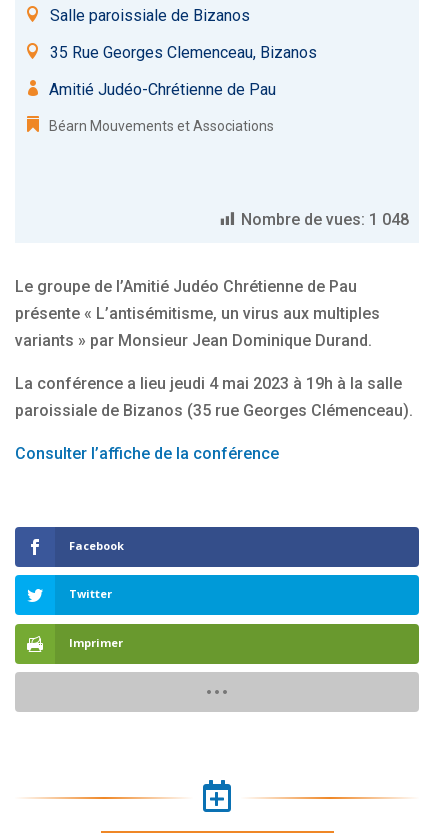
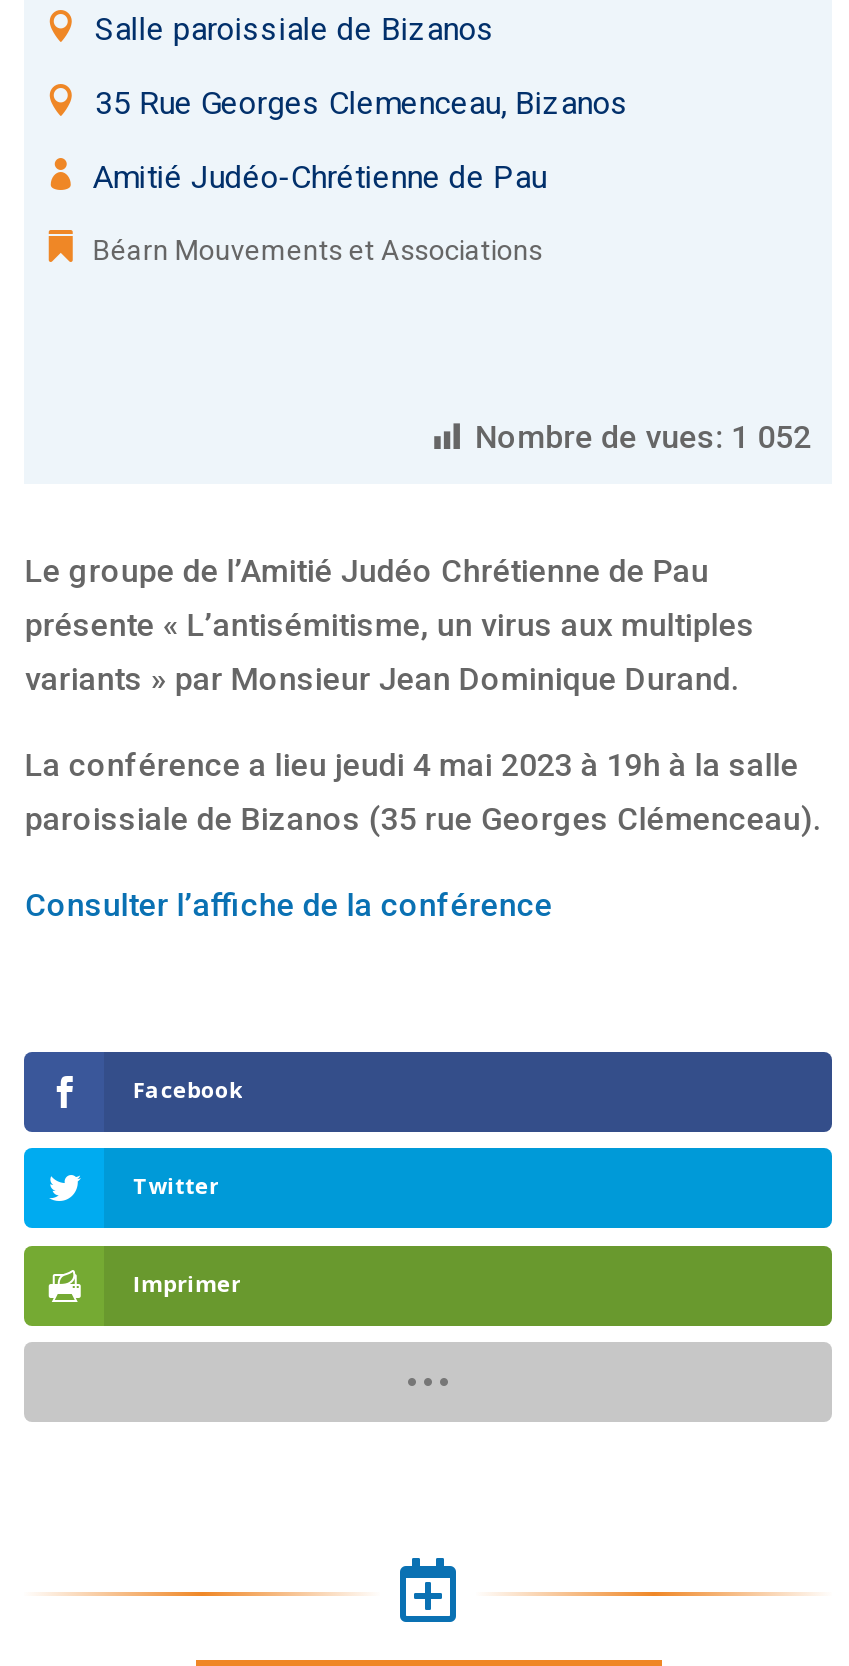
[241,210,409,229] Nombre de vues: 1 048 -> [475,419,811,457] Nombre de vues: 1 052

